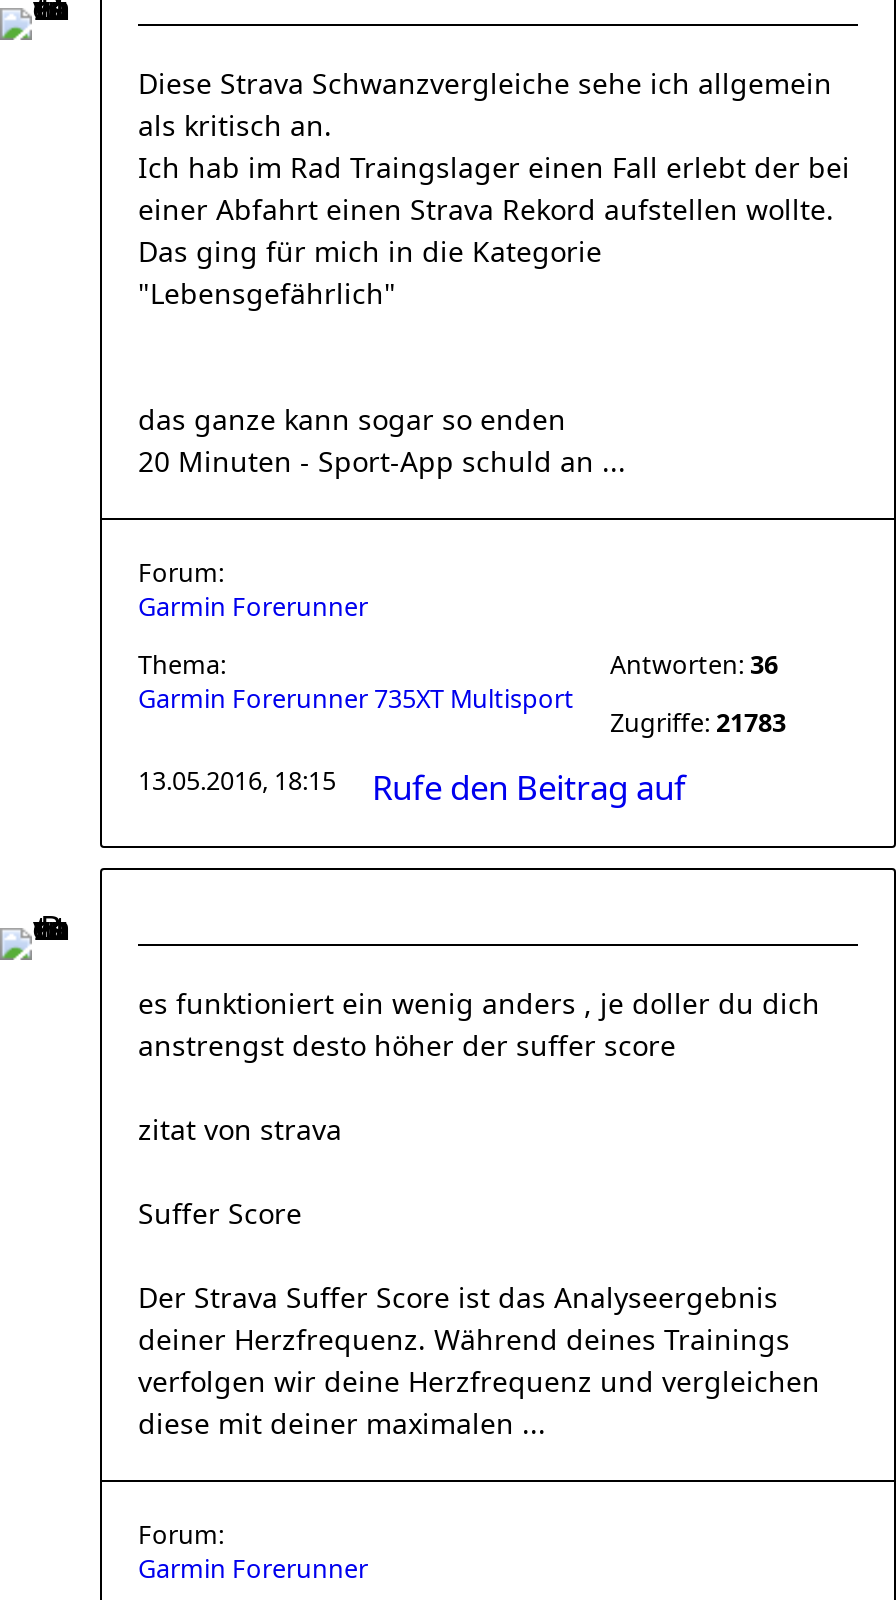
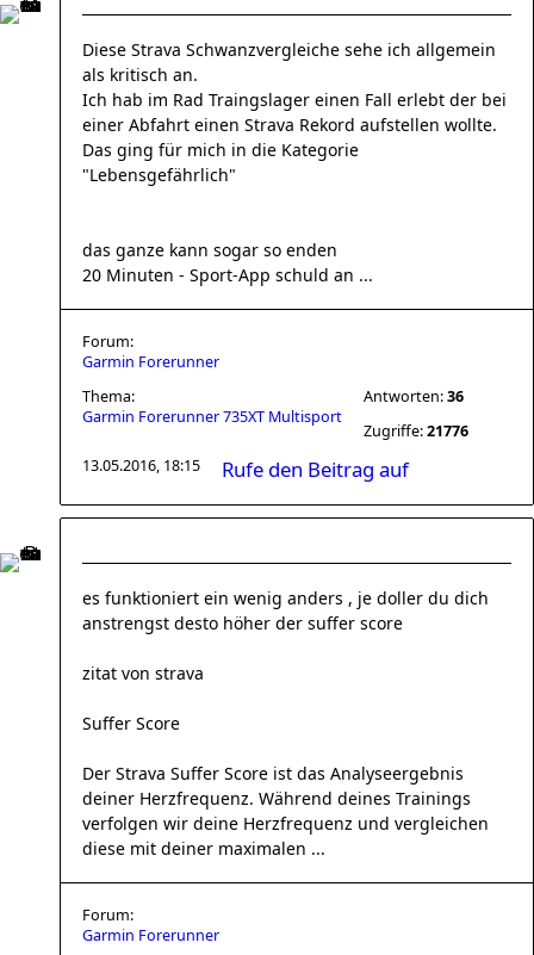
[610,706,786,740] Zugriffe: 21783 -> [364,421,468,441] Zugriffe: 21776

